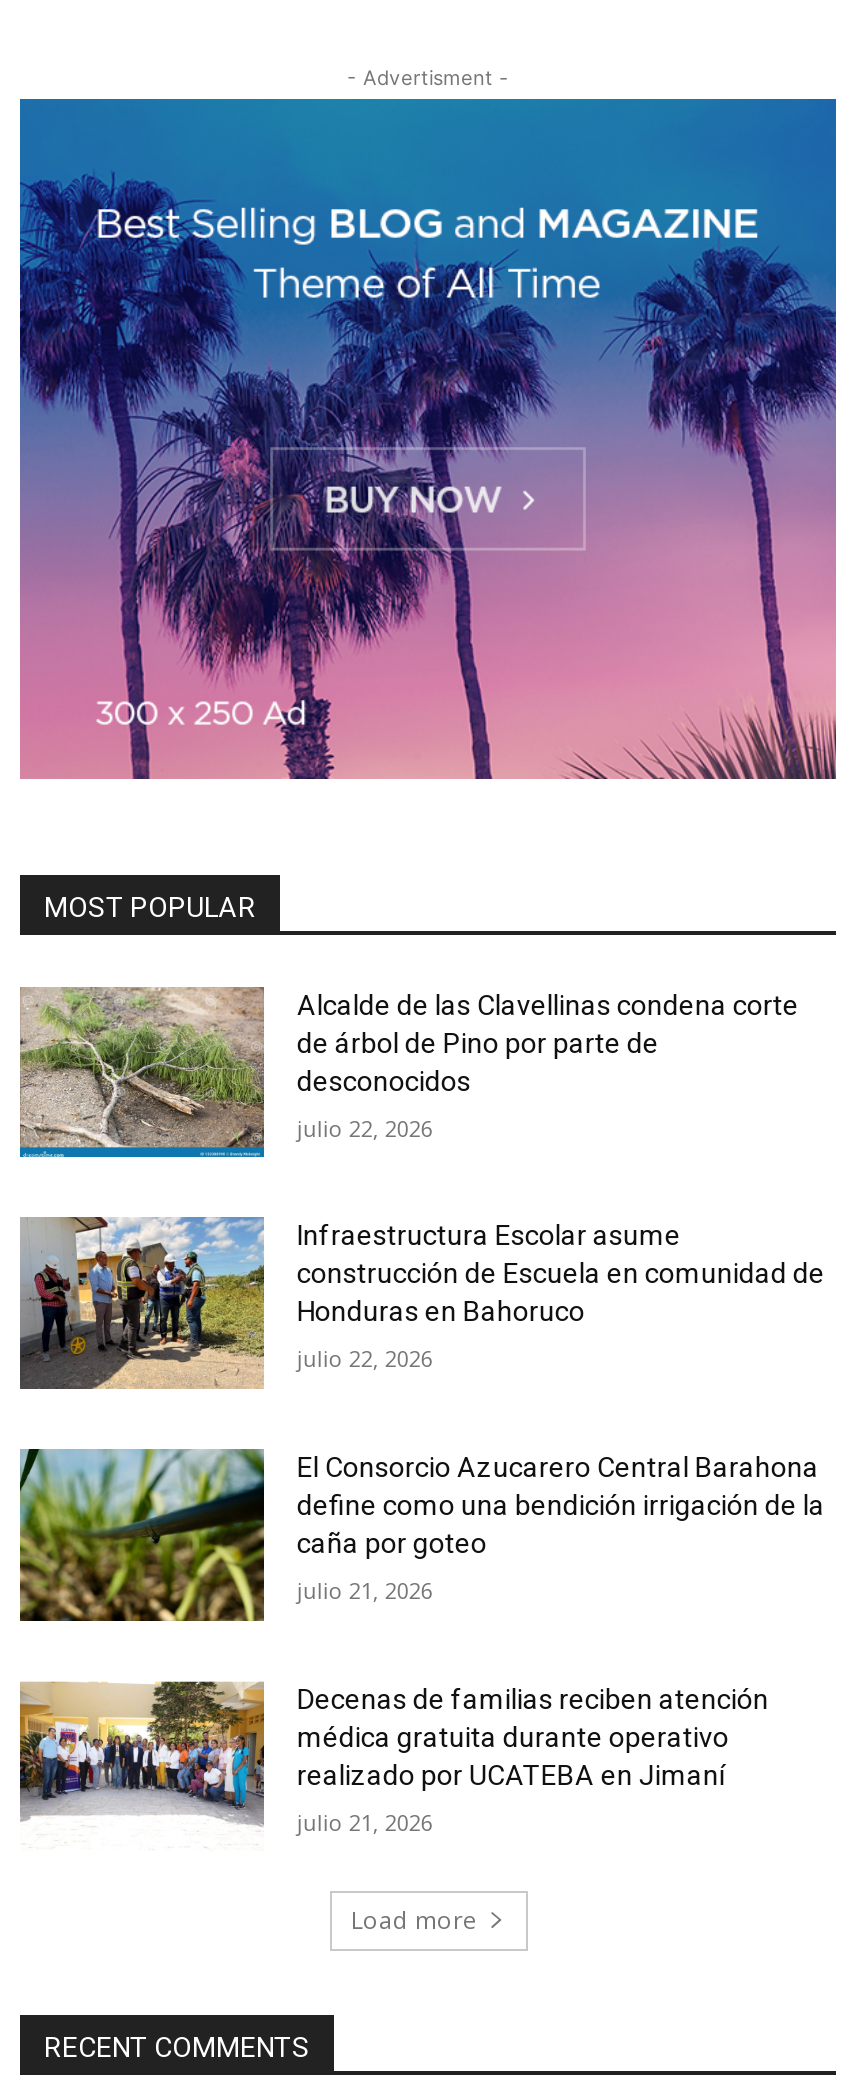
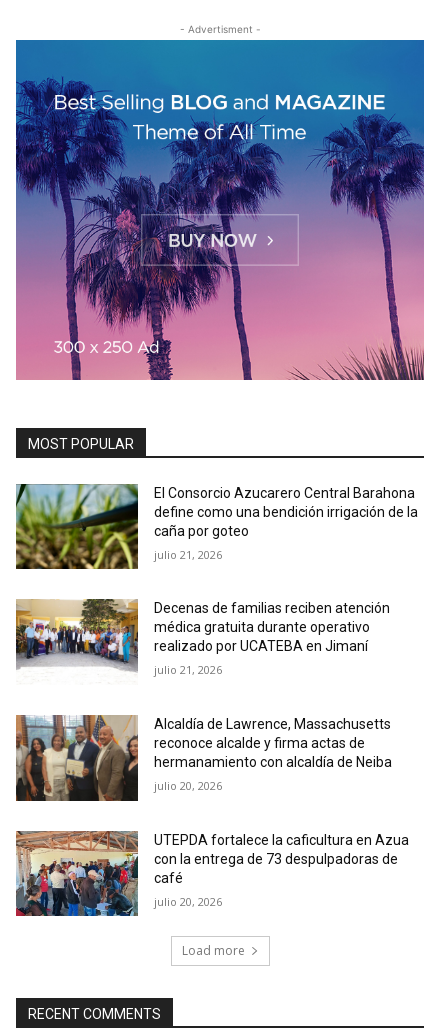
[18,987,825,1374] [image] | Alcalde de las Clavellinas condena corte | de árbol de Pino por parte de | desconocidos | julio 22, 2026 | Infraestructura Escolar asume | construcción de Escuela en comunidad de | Honduras en Bahoruco | julio 22, 2026 -> none
[20,1215,266,1391] [image] -> none
moved [16,1445,825,1837] -> [14,482,418,677]: [image] | El Consorcio Azucarero Central Barahona | define como una bendición irrigación de la | ... | realizado por UCATEBA en Jimaní | julio 21, 2026
none -> [15,714,409,909] [image] | Alcaldía de Lawrence, Massachusetts | reconoce alcalde y firma actas de | hermanamiento con alcaldía de Neiba | julio 20, 2026 | UTEPDA fortalece la caficultura en Azua | con la entrega de 73 despulpadoras de | café | julio 20, 2026
none -> [15,830,139,917] [image]

